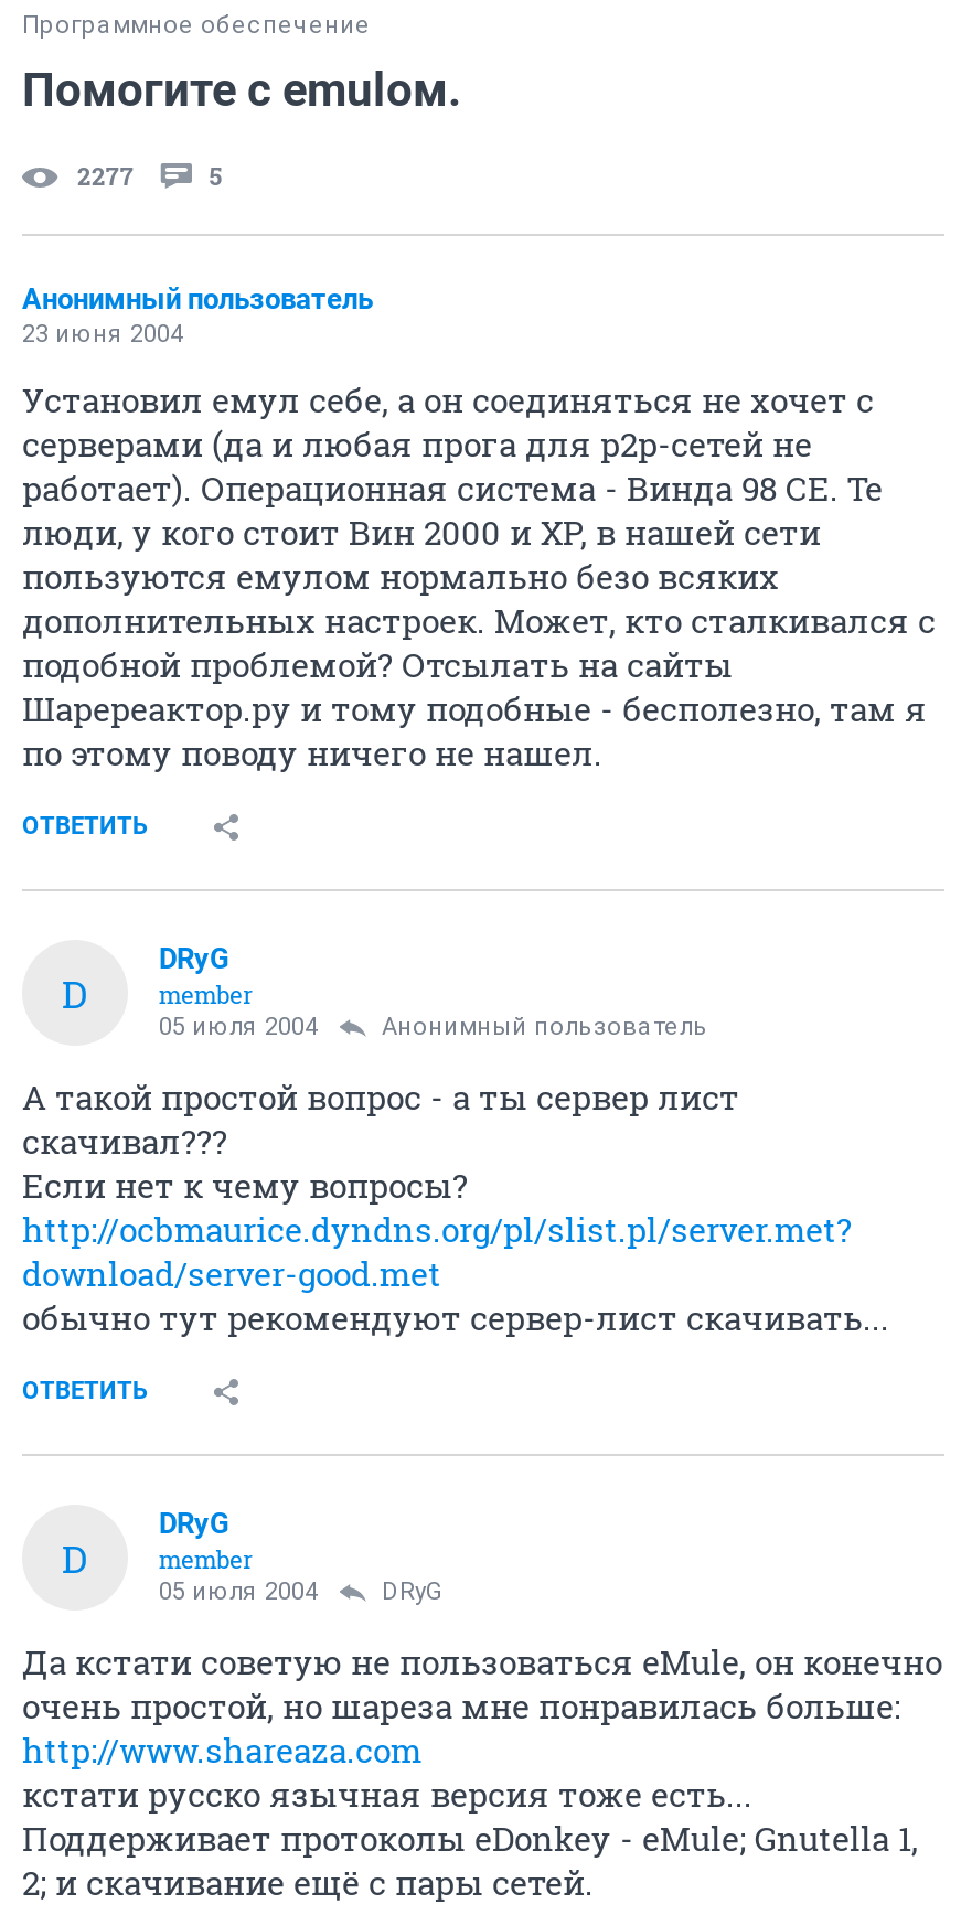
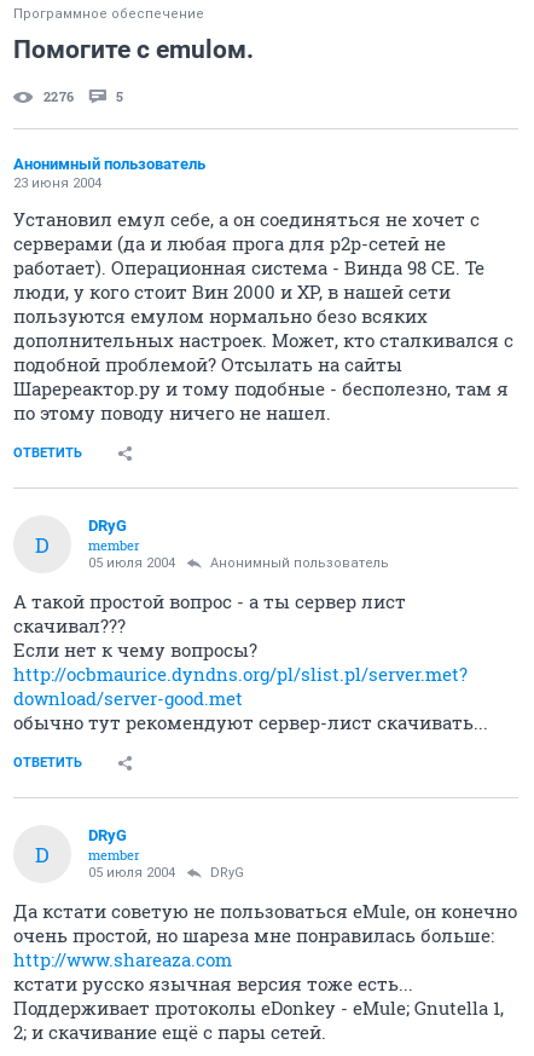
[77,159,134,192] 2277 -> [43,87,75,105] 2276

